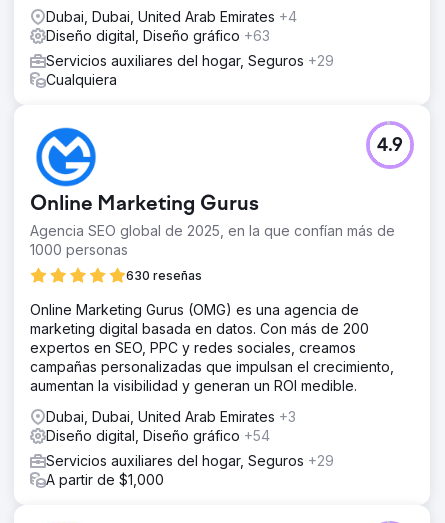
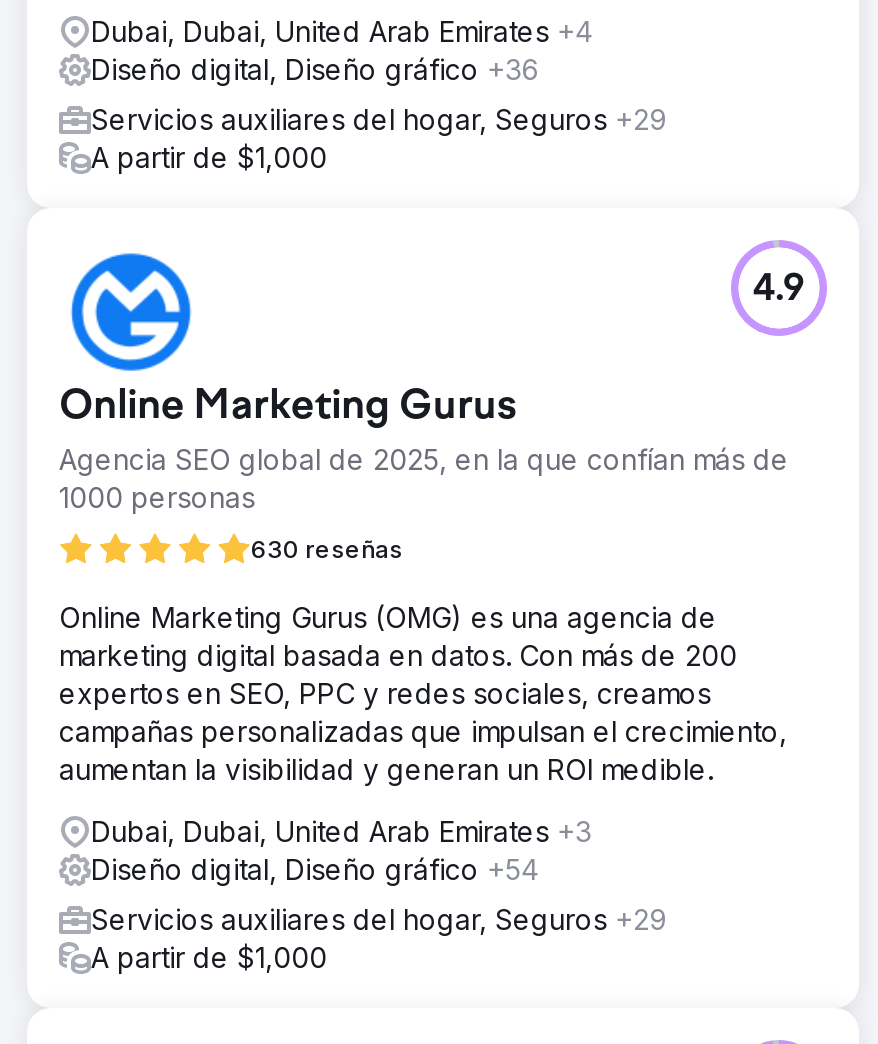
[46,27,270,44] Diseño digital, Diseño gráfico +63 -> [91,52,539,86] Diseño digital, Diseño gráfico +36
[46,71,117,88] Cualquiera -> [91,140,327,174] A partir de $1,000

